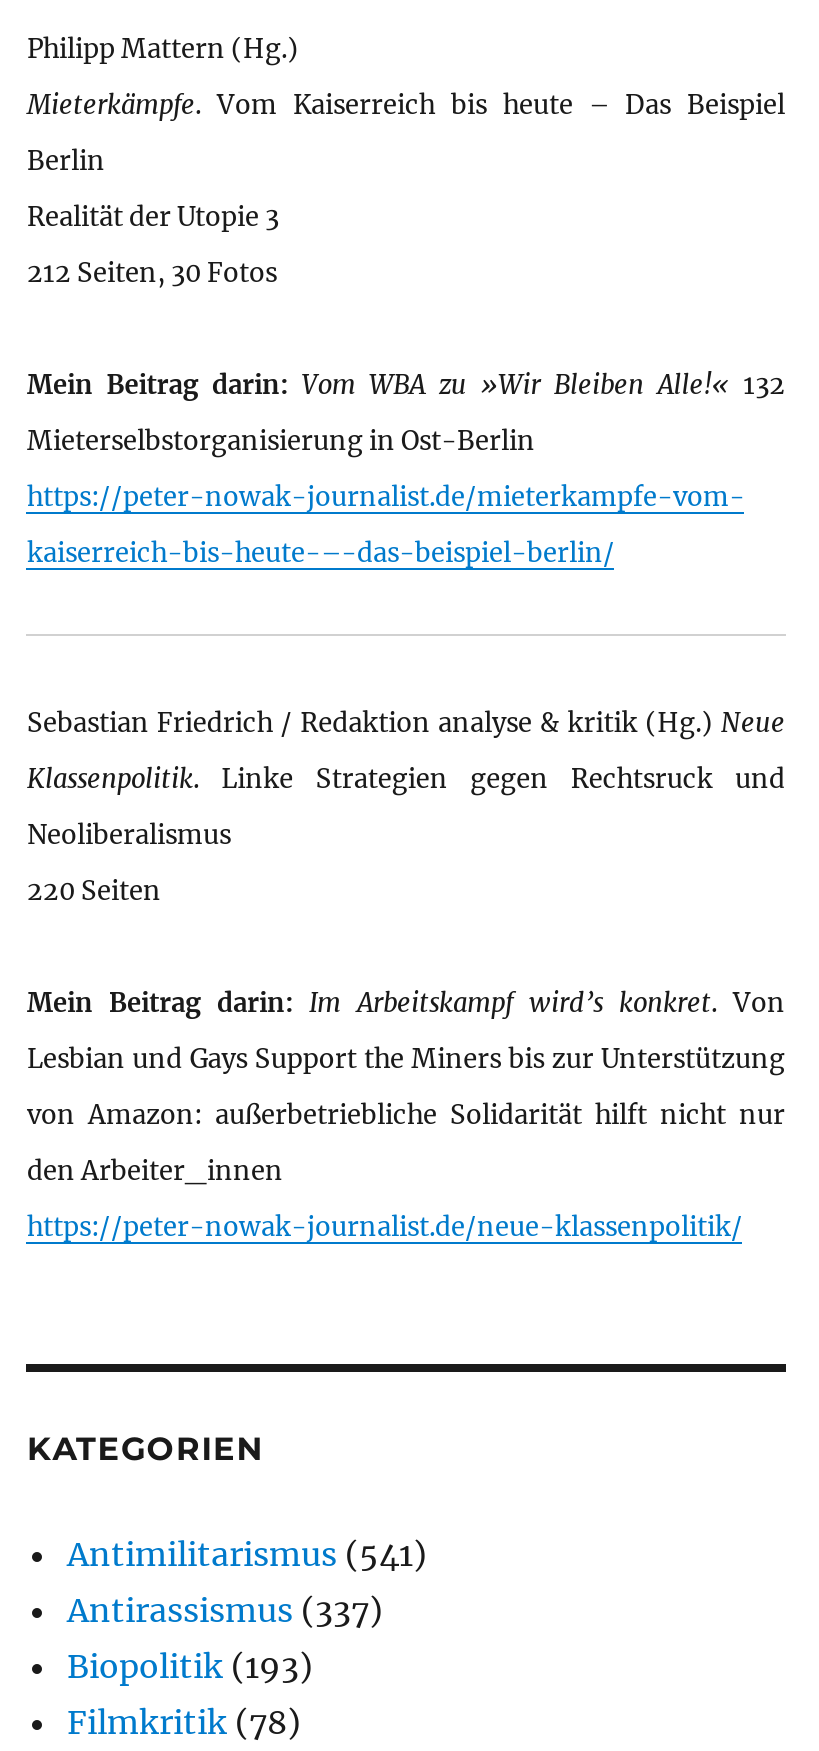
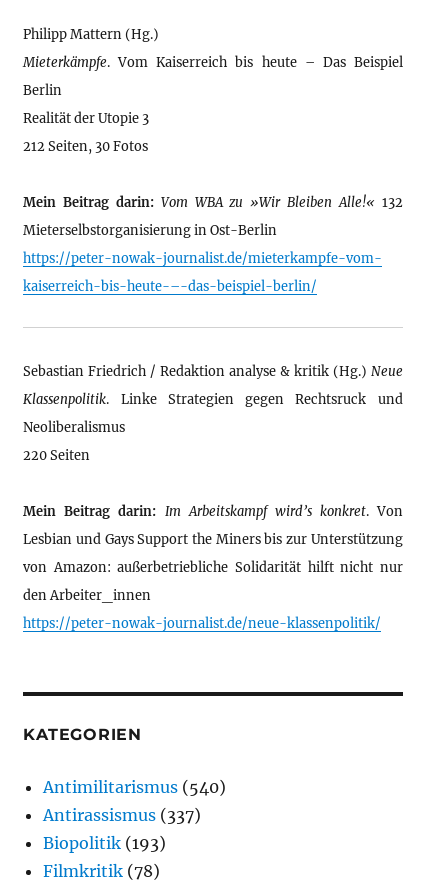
[67,1534,427,1574] Antimilitarismus (541) -> [43,777,226,797] Antimilitarismus (540)

